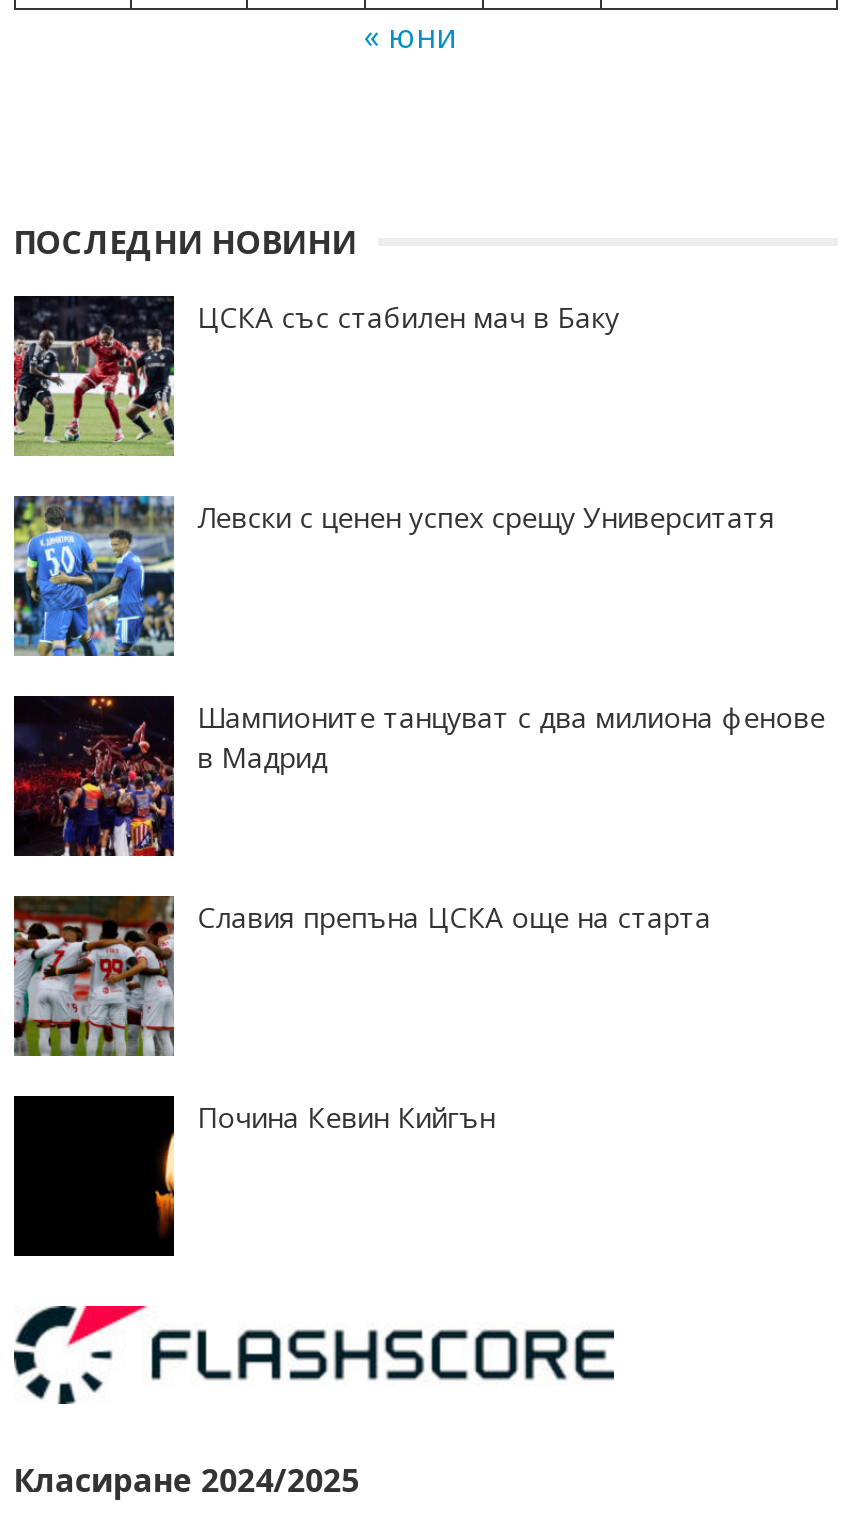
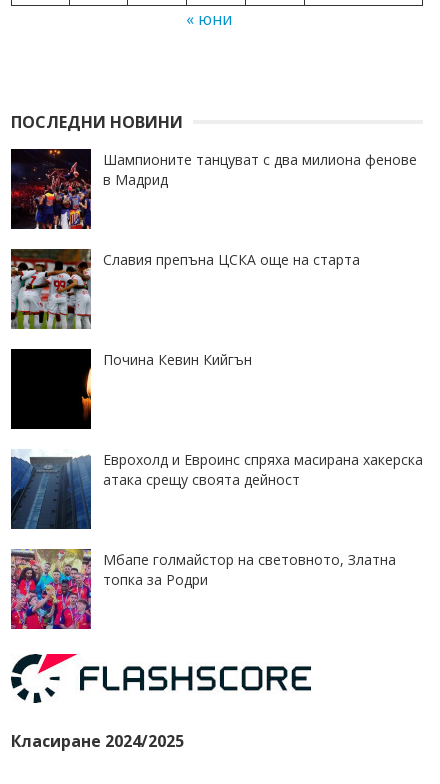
[12,296,619,458] [image] | ЦСКА със стабилен мач в Баку -> none
[12,494,775,658] [image] | Левски с ценен успех срещу Университатя -> none
moved [10,694,825,1137] -> [9,147,417,369]: [image] | Шампионите танцуват с два милиона фенове | в Мадрид | Славия препъна ЦСКА още на старта | Почина Кевин Кийгън
none -> [10,449,423,530] [image] | Еврохолд и Евроинс спряха масирана хакерска | атака срещу своята дейност
none -> [10,548,396,630] [image] | Мбапе голмайстор на световното, Златна | топка за Родри

